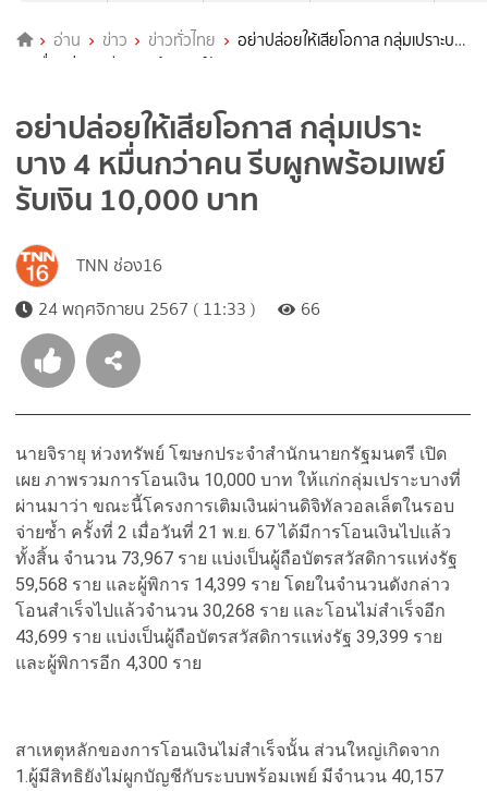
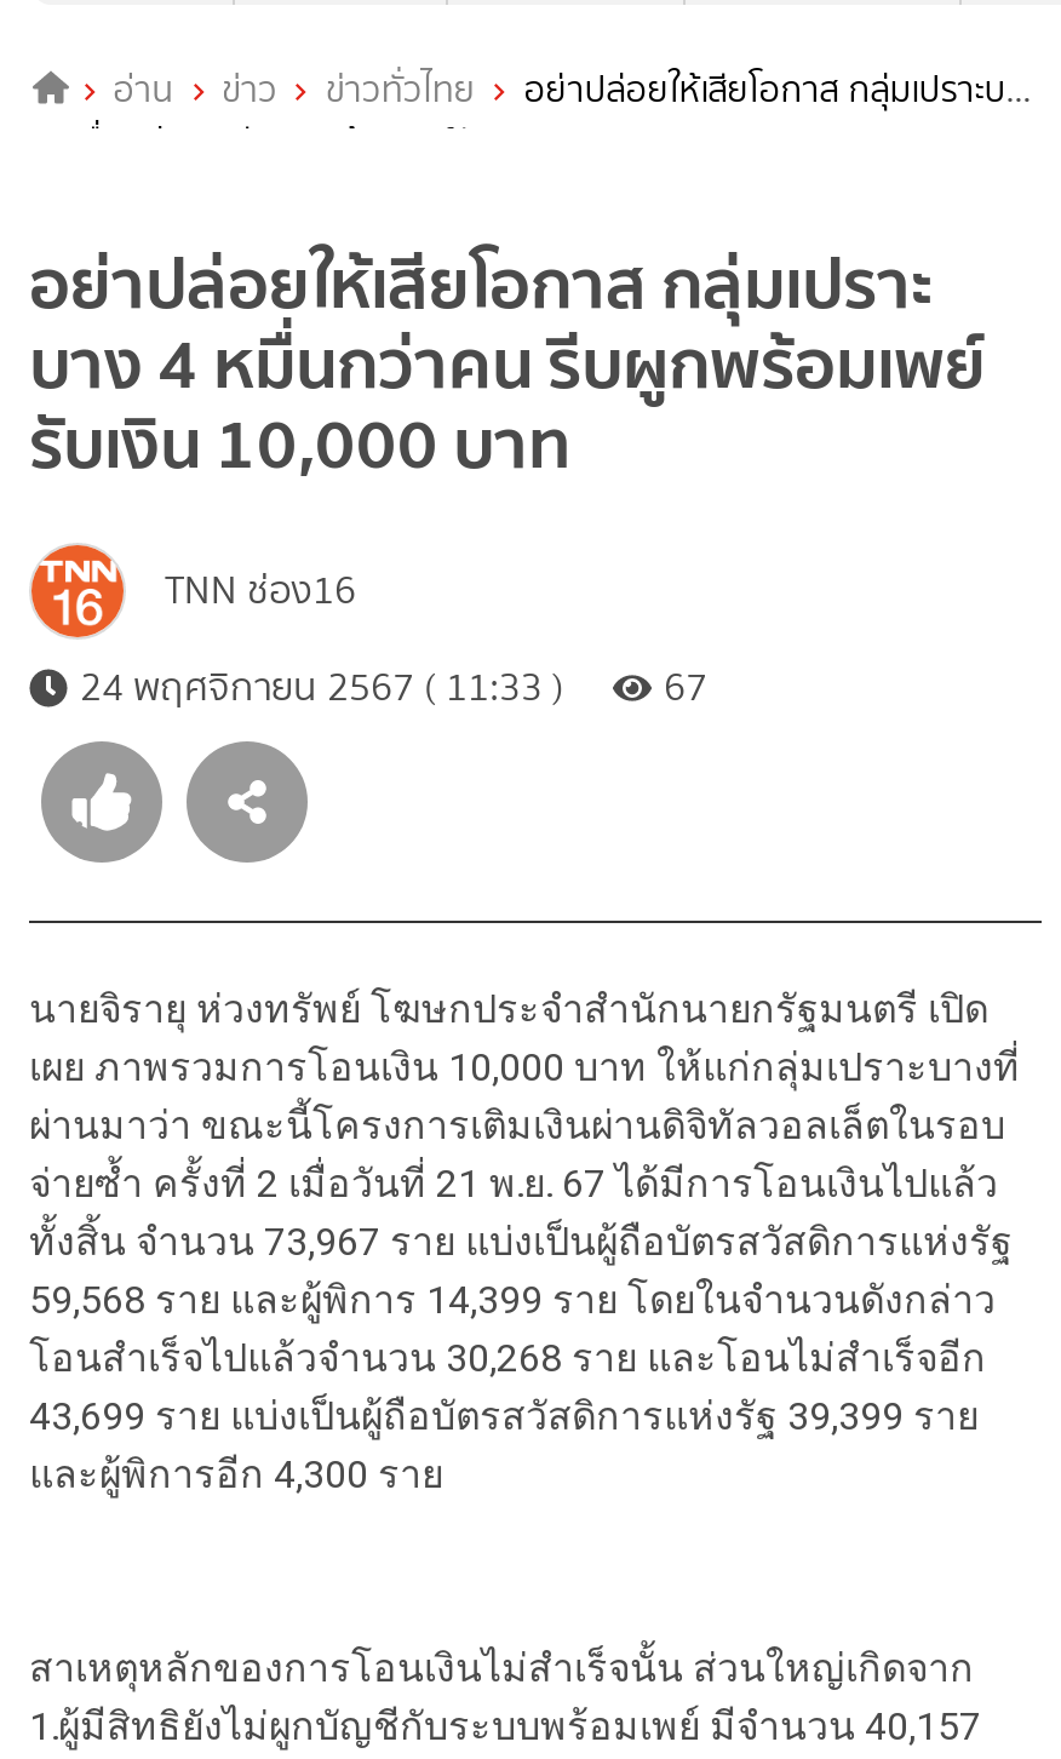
[38,296,320,321] 24 พฤศจิกายน 2567 ( 11:33 ) 66 -> [80,659,707,715] 24 พฤศจิกายน 2567 ( 11:33 ) 67

